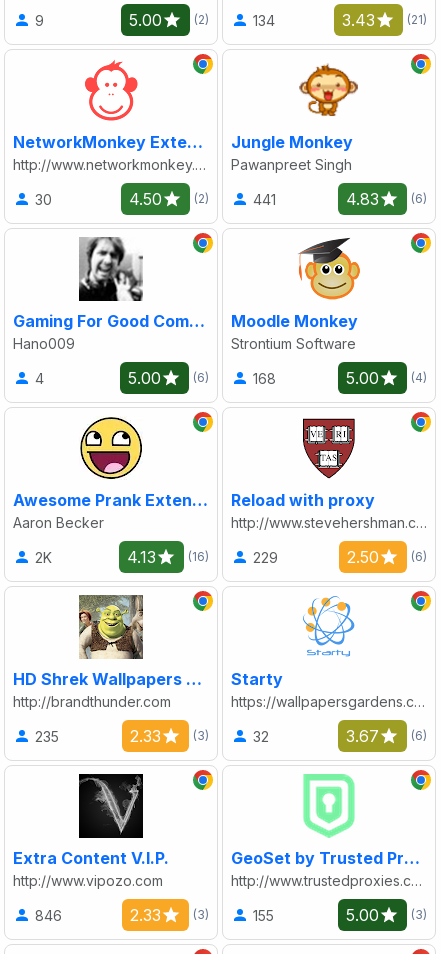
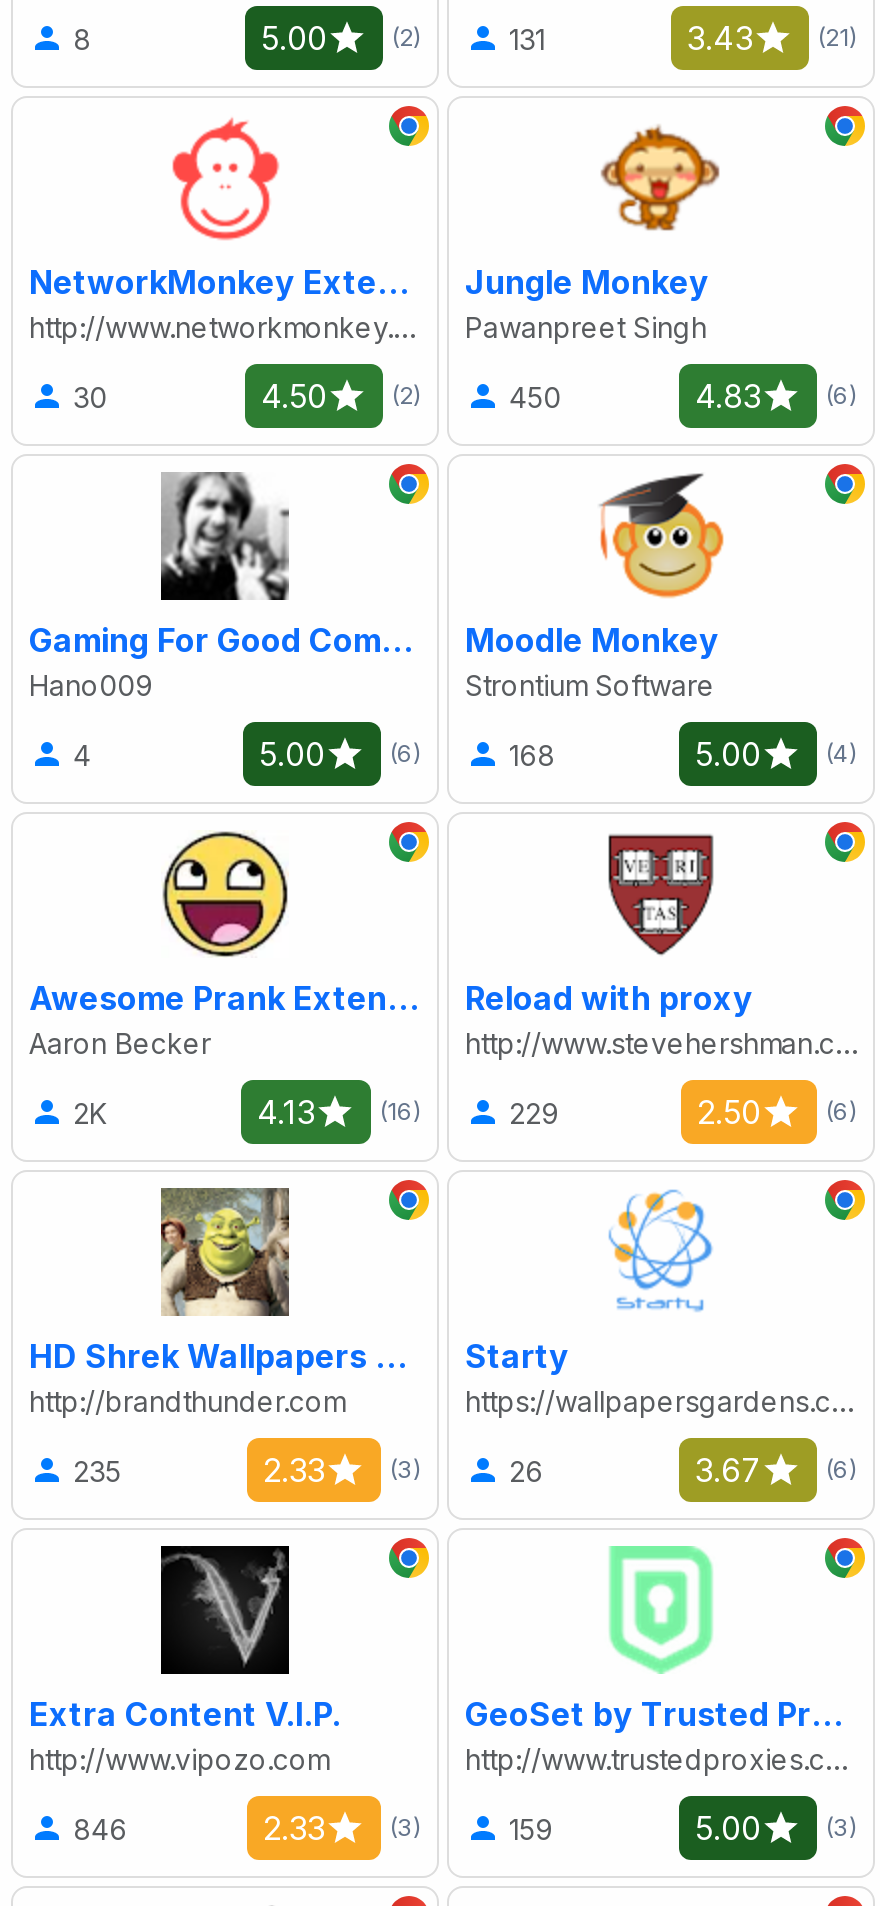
[35,12,44,29] 9 -> [73,22,91,56] 8
[253,12,275,29] 134 -> [509,22,545,56] 131
[253,191,276,208] 441 -> [509,380,561,414] 450
[253,728,269,745] 32 -> [509,1454,543,1488] 26
[253,907,274,924] 155 -> [509,1812,553,1846] 159

